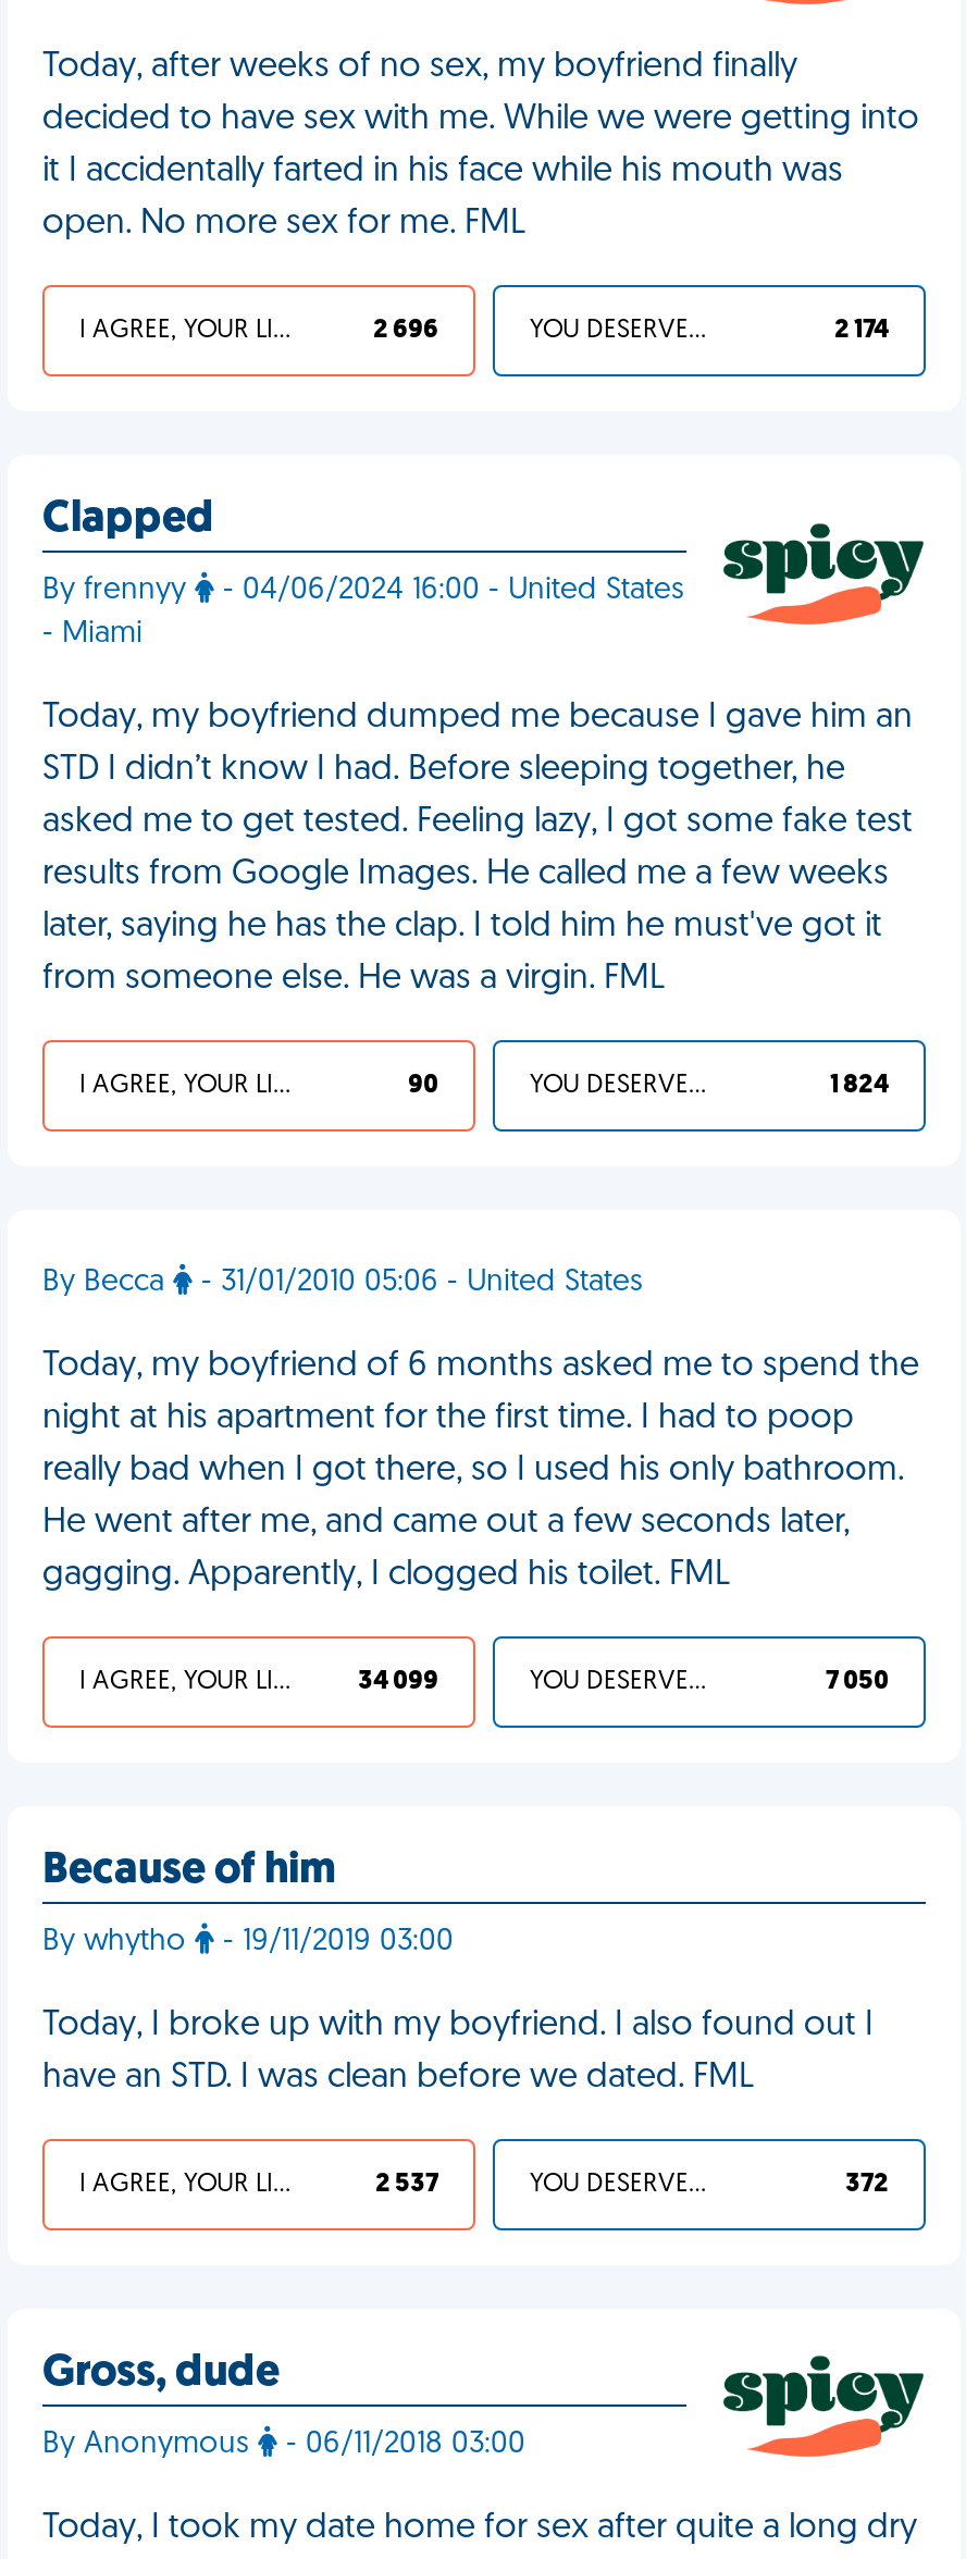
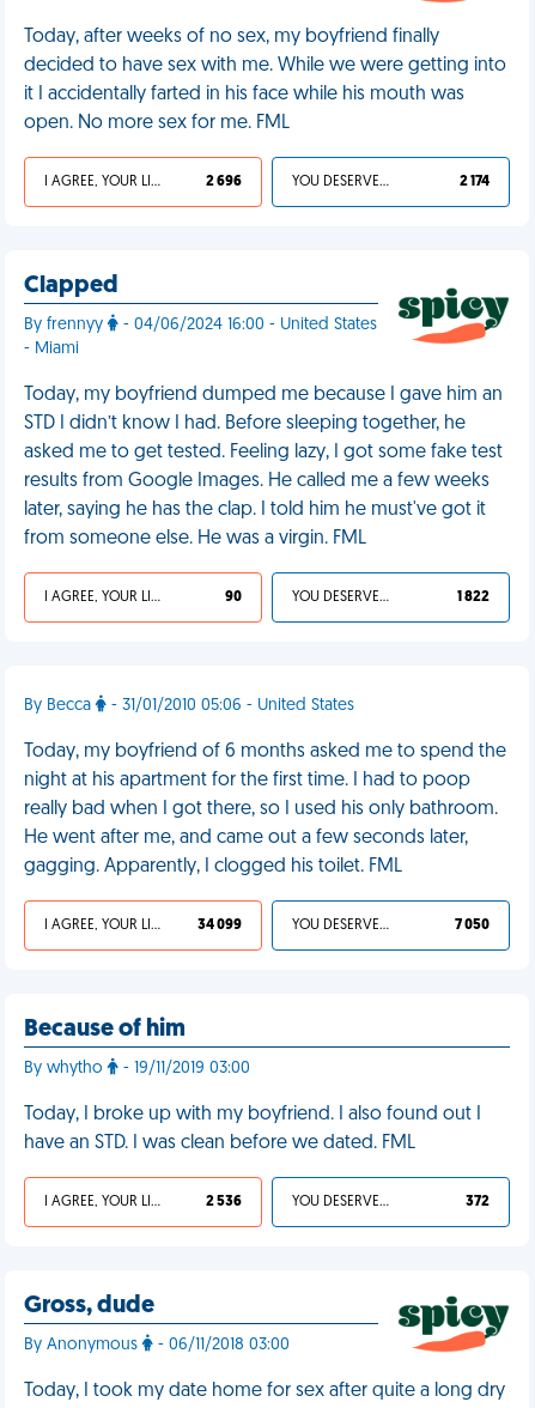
[830,1073,889,1099] 1 824 -> [457,590,490,605] 1 822
[375,2172,438,2198] 2 537 -> [206,1195,242,1209] 2 536

